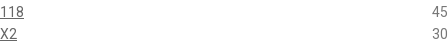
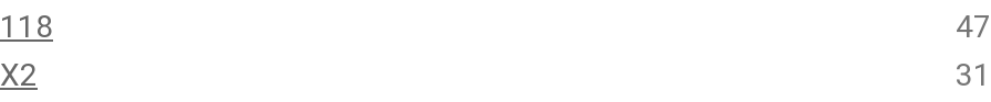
[432,4,448,20] 45 -> [956,9,991,44] 47
[432,26,448,42] 30 -> [956,57,991,92] 31

